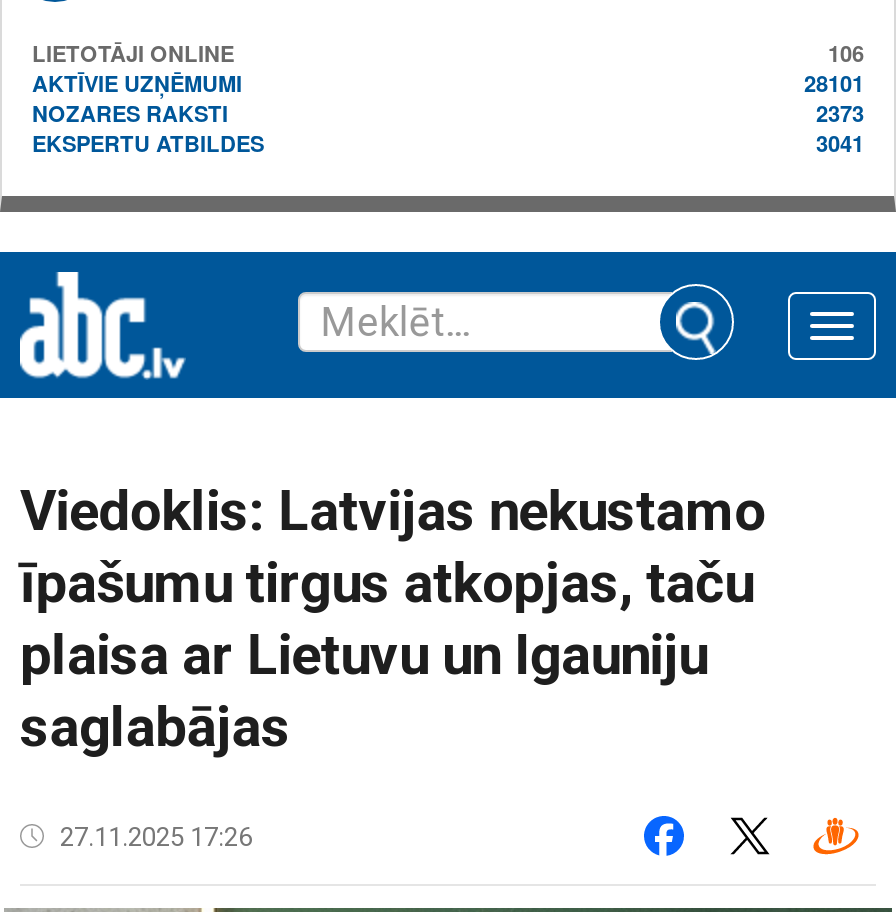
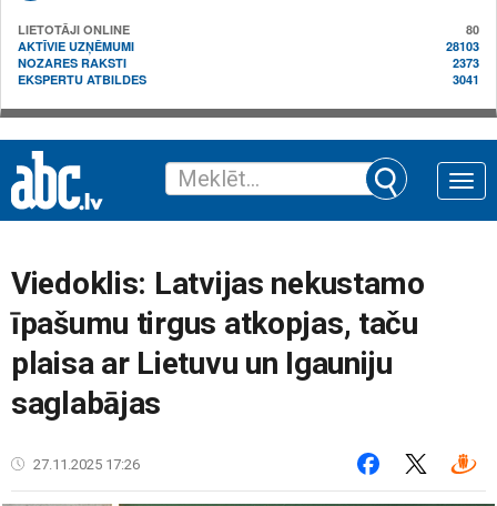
[828,38,864,68] 106 -> [466,21,479,38] 80
[804,68,864,98] 28101 -> [446,38,479,54] 28103

